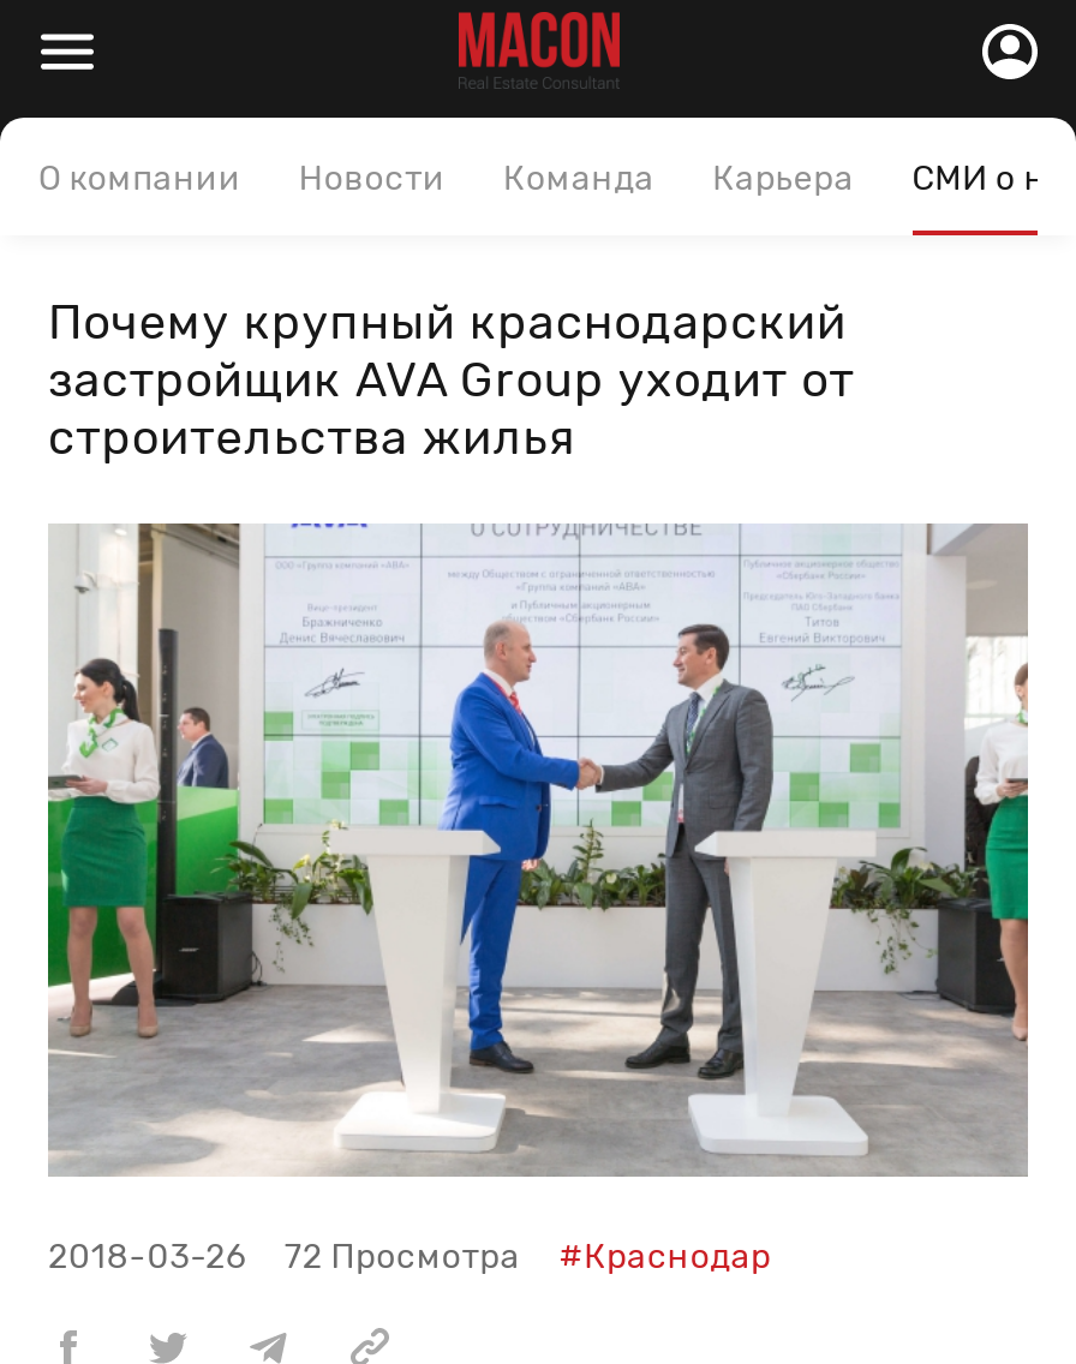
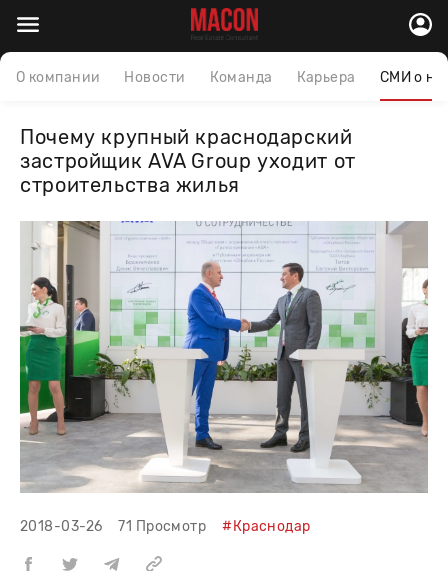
[48,1237,771,1278] 2018-03-26 72 Просмотра #Краснодар -> [20,518,311,535] 2018-03-26 71 Просмотр #Краснодар

